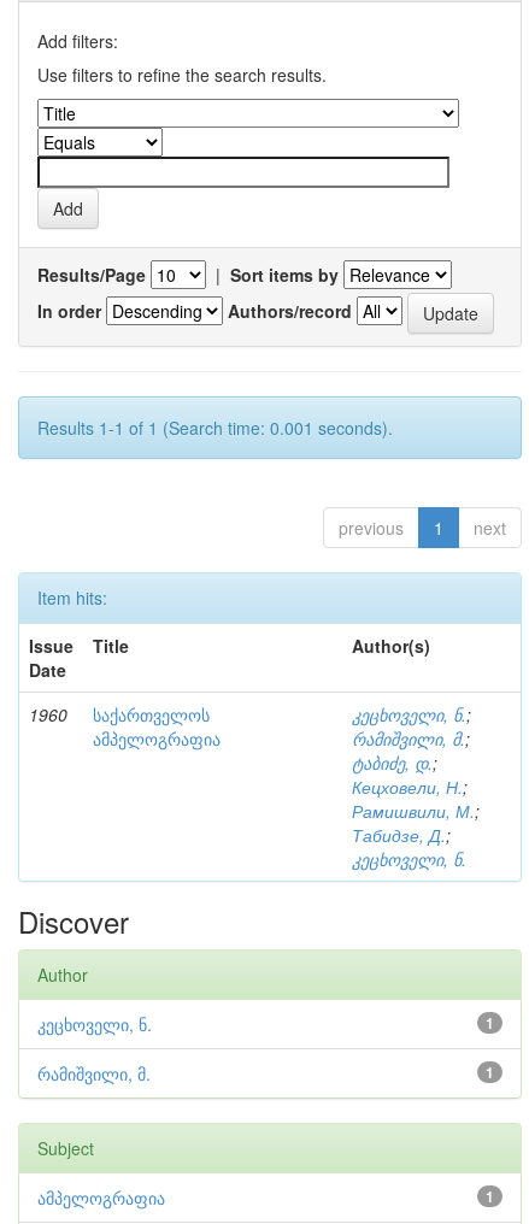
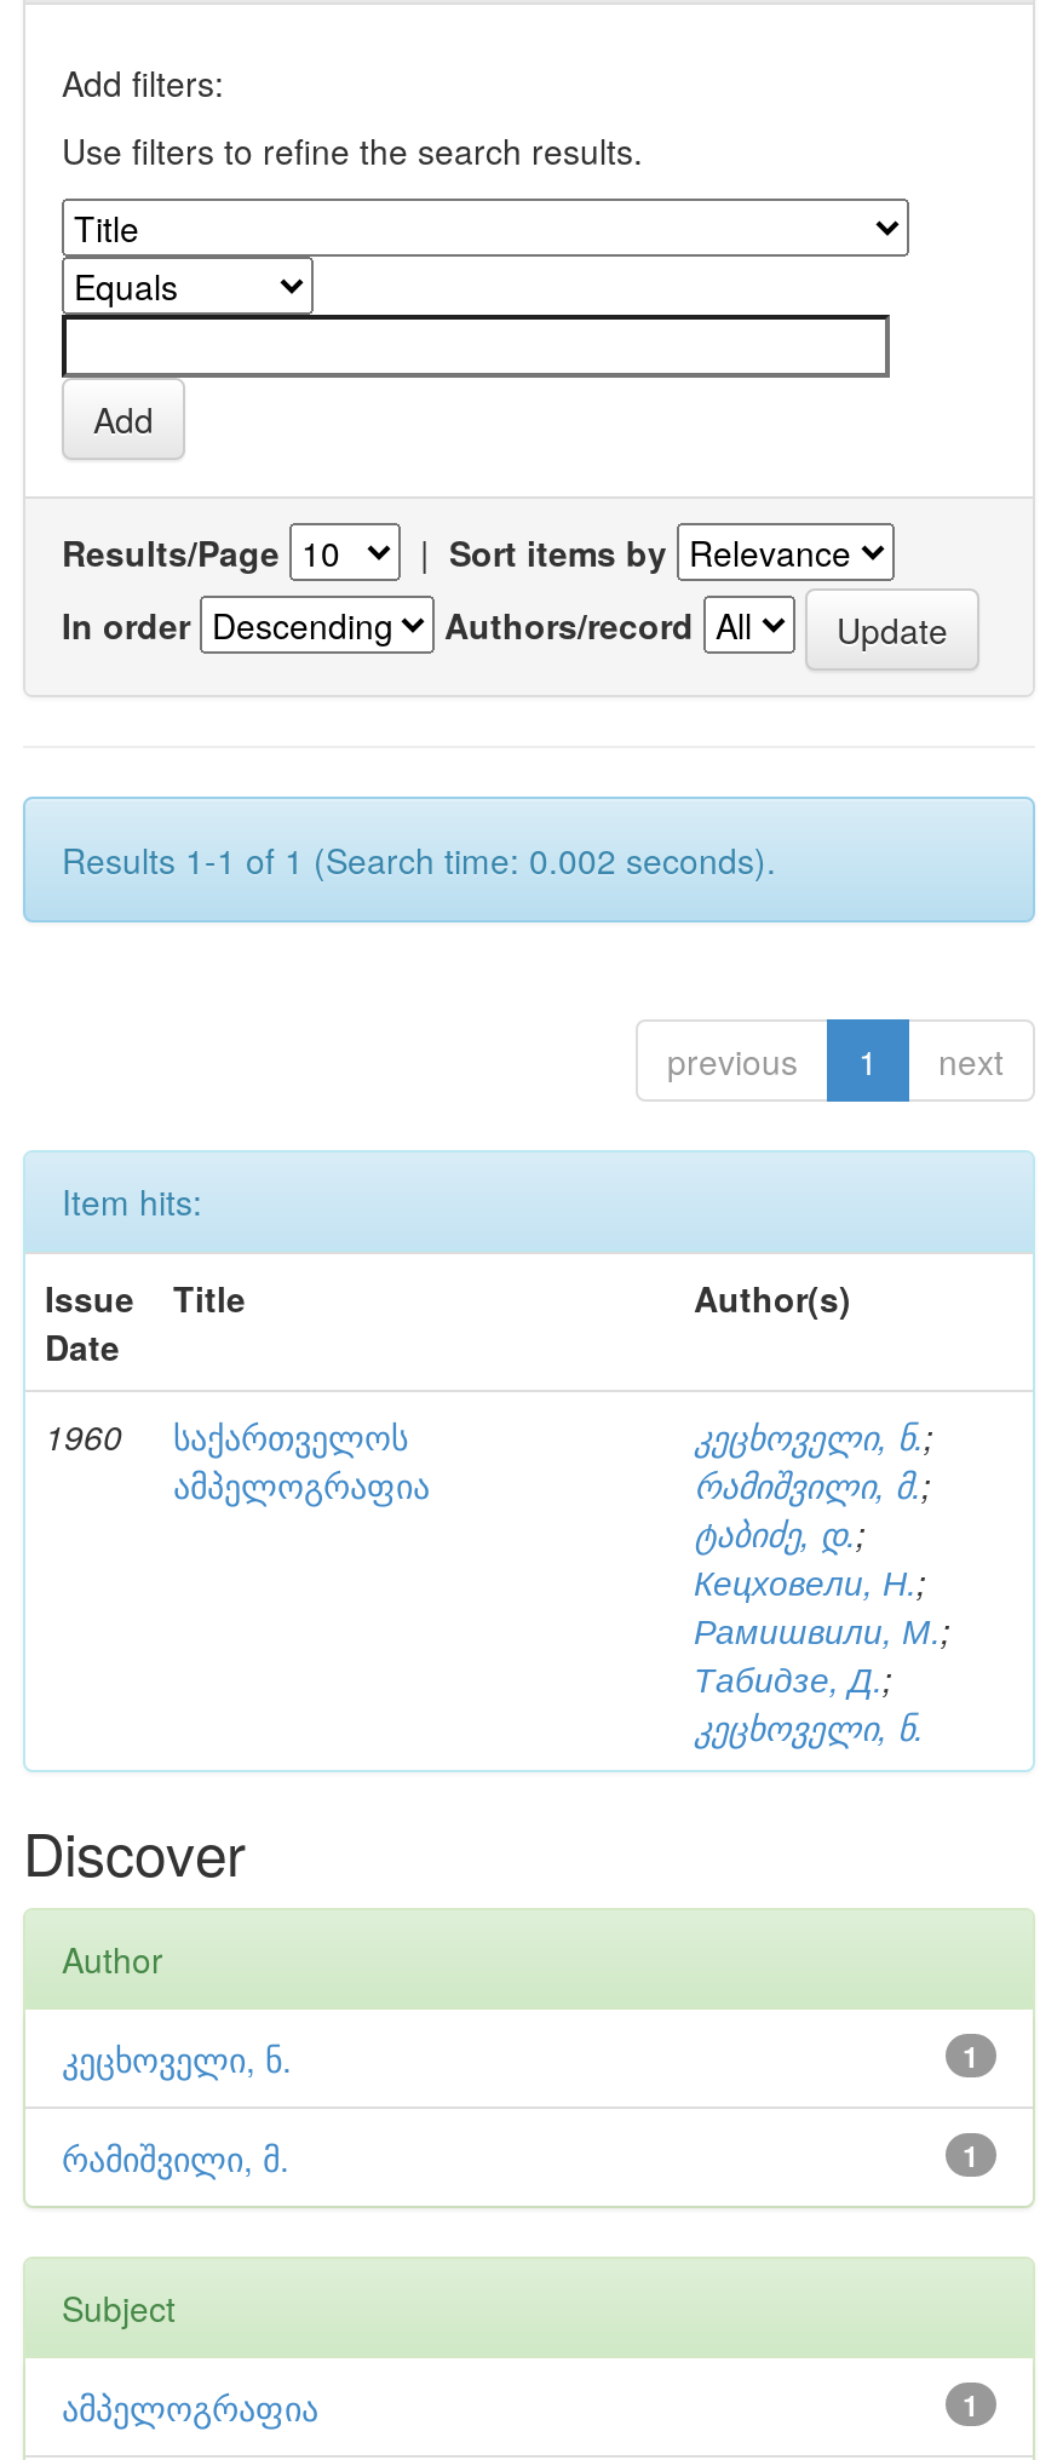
[37,416,393,440] Results 1-1 of 1 (Search time: 0.001 seconds). -> [62,835,776,884] Results 1-1 of 1 (Search time: 0.002 seconds).

